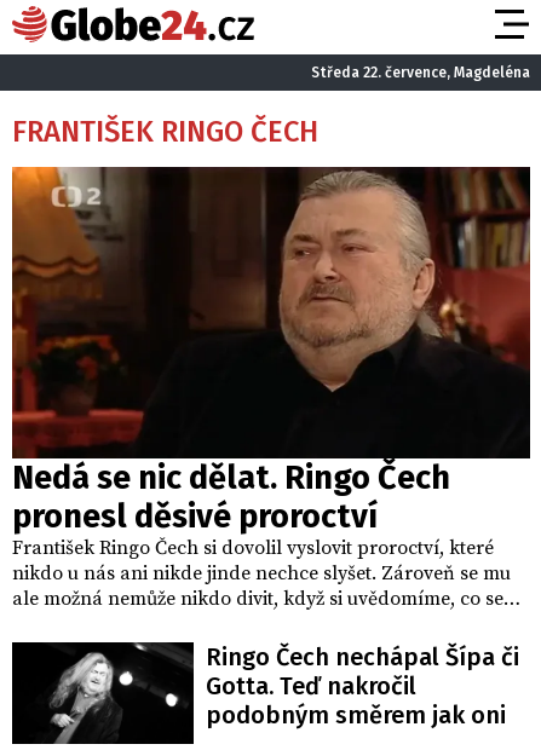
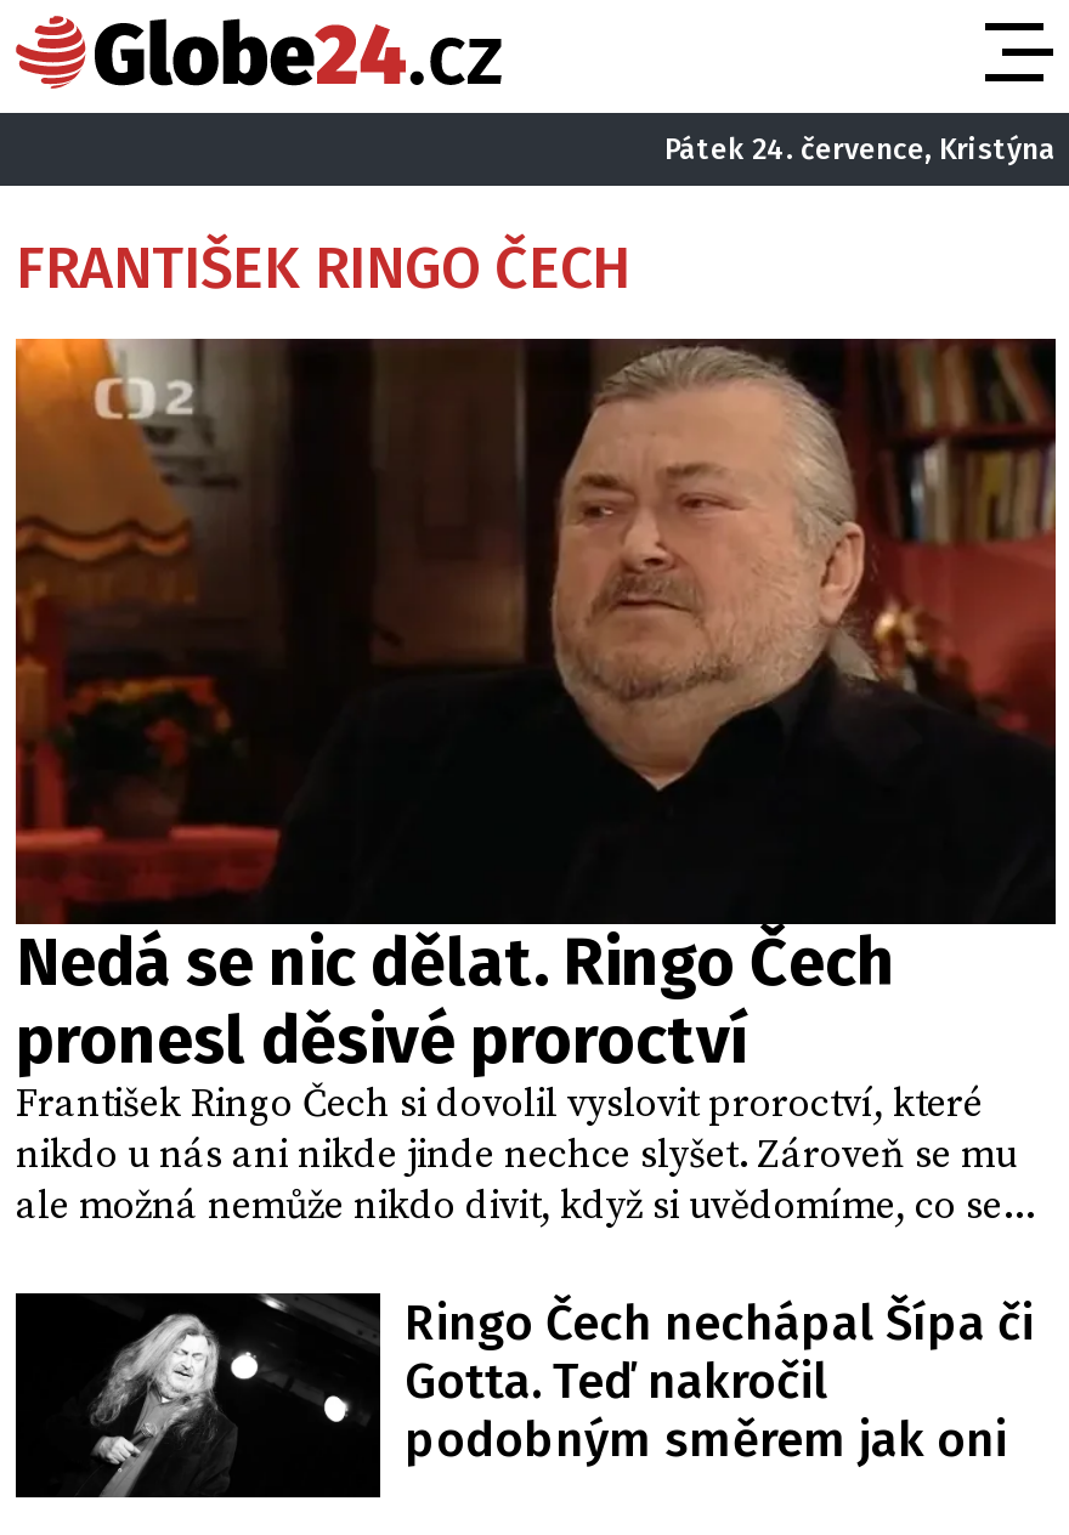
[311,64,530,80] Středa 22. července, Magdeléna -> [664,131,1056,165] Pátek 24. července, Kristýna

